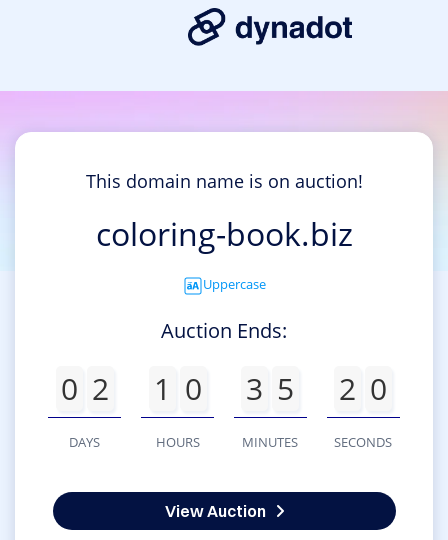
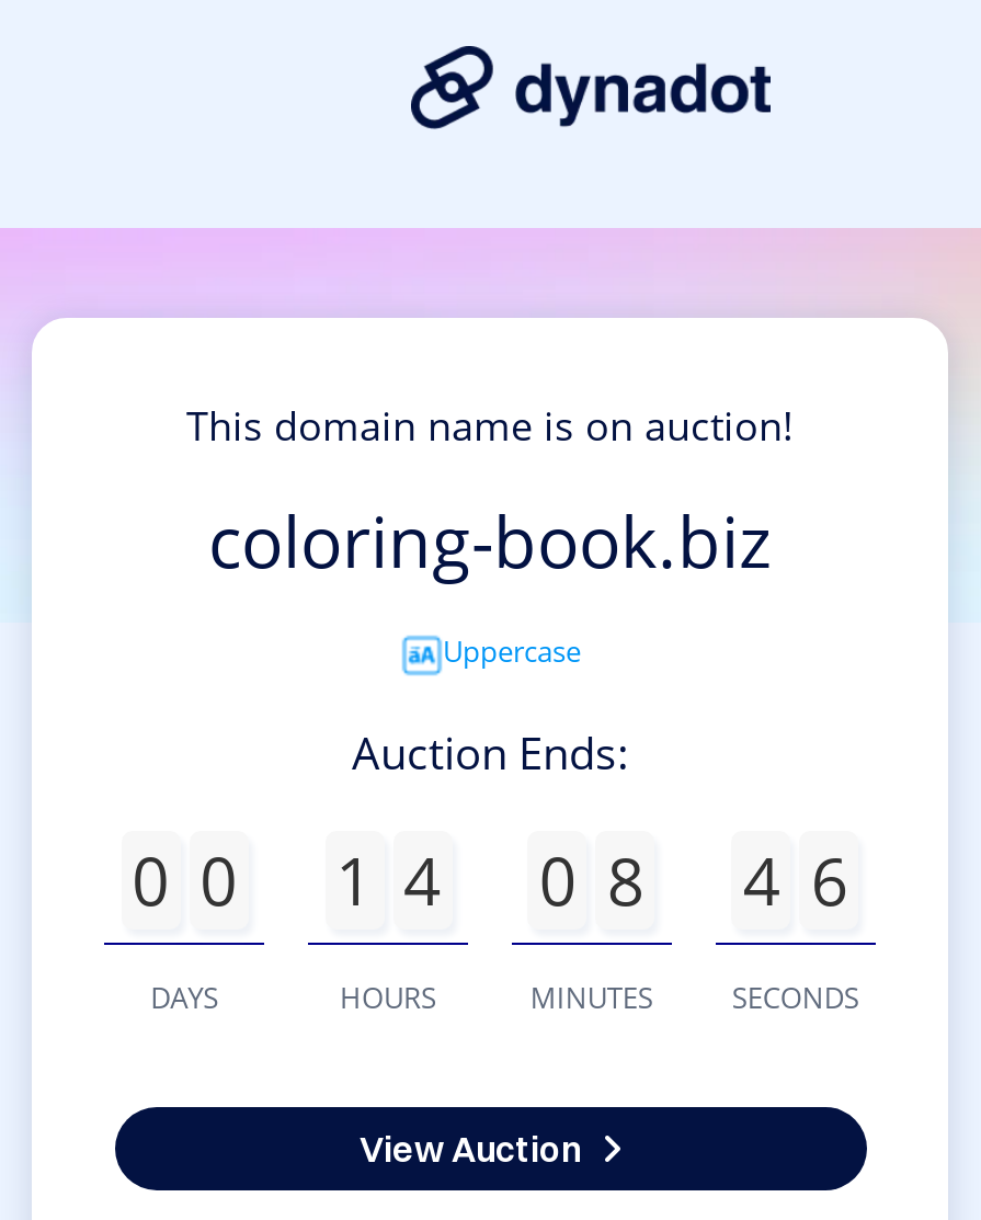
[61,368,109,409] 0 2 -> [132,835,237,925] 0 0
[153,368,201,409] 1 0 -> [335,835,441,925] 1 4
[246,368,294,409] 3 5 -> [539,835,644,925] 0 8
[339,368,387,409] 2 0 -> [743,835,848,925] 4 6

